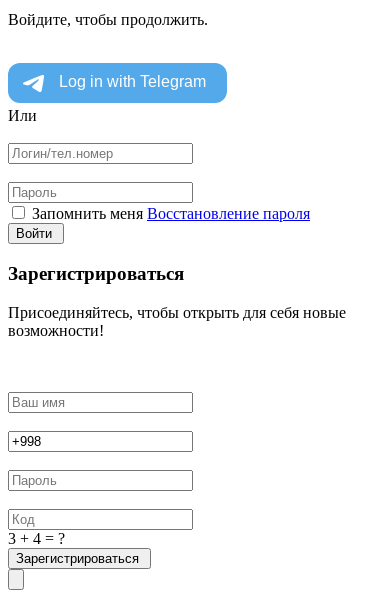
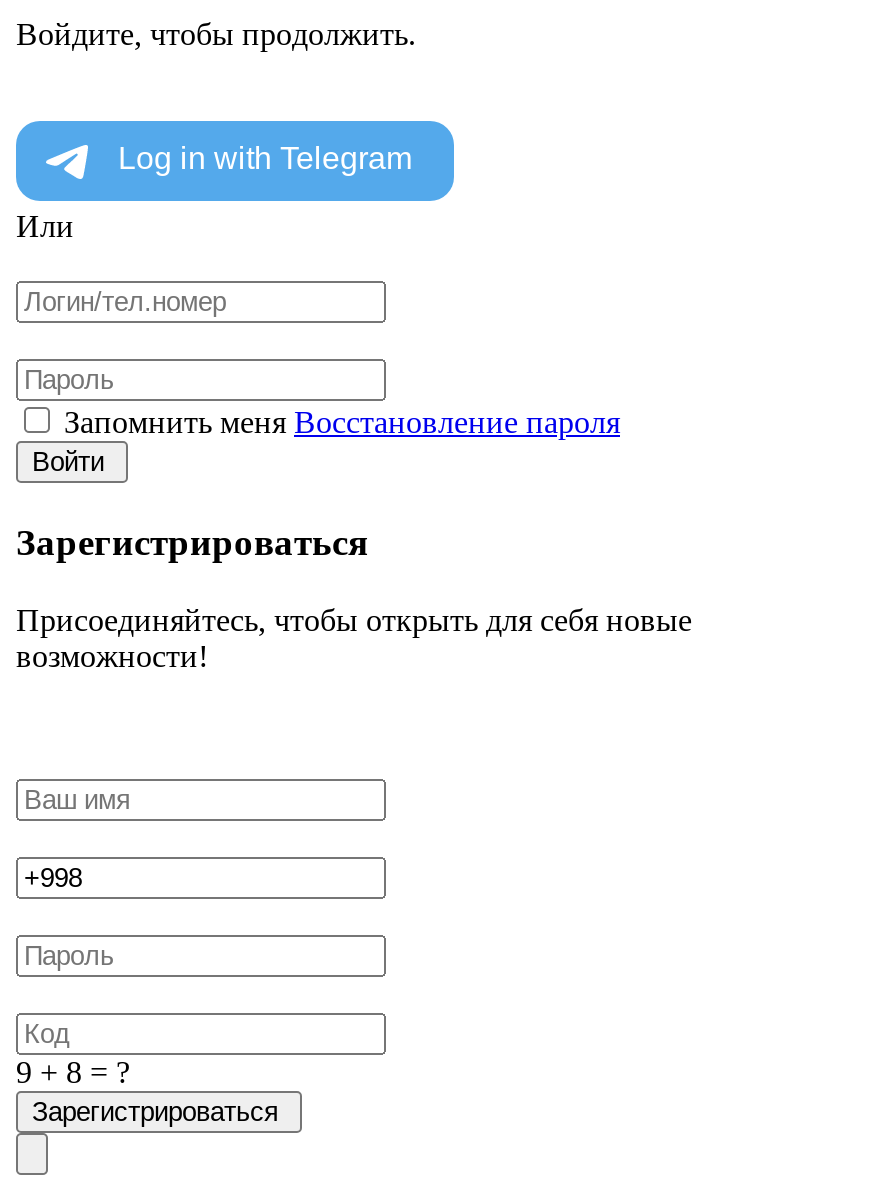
[8,530,65,547] 3 + 4 = ? -> [16,1055,130,1089] 9 + 8 = ?

